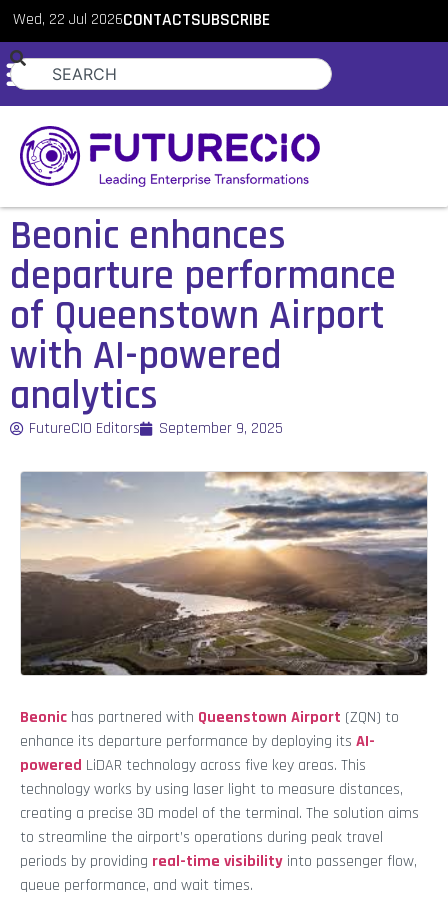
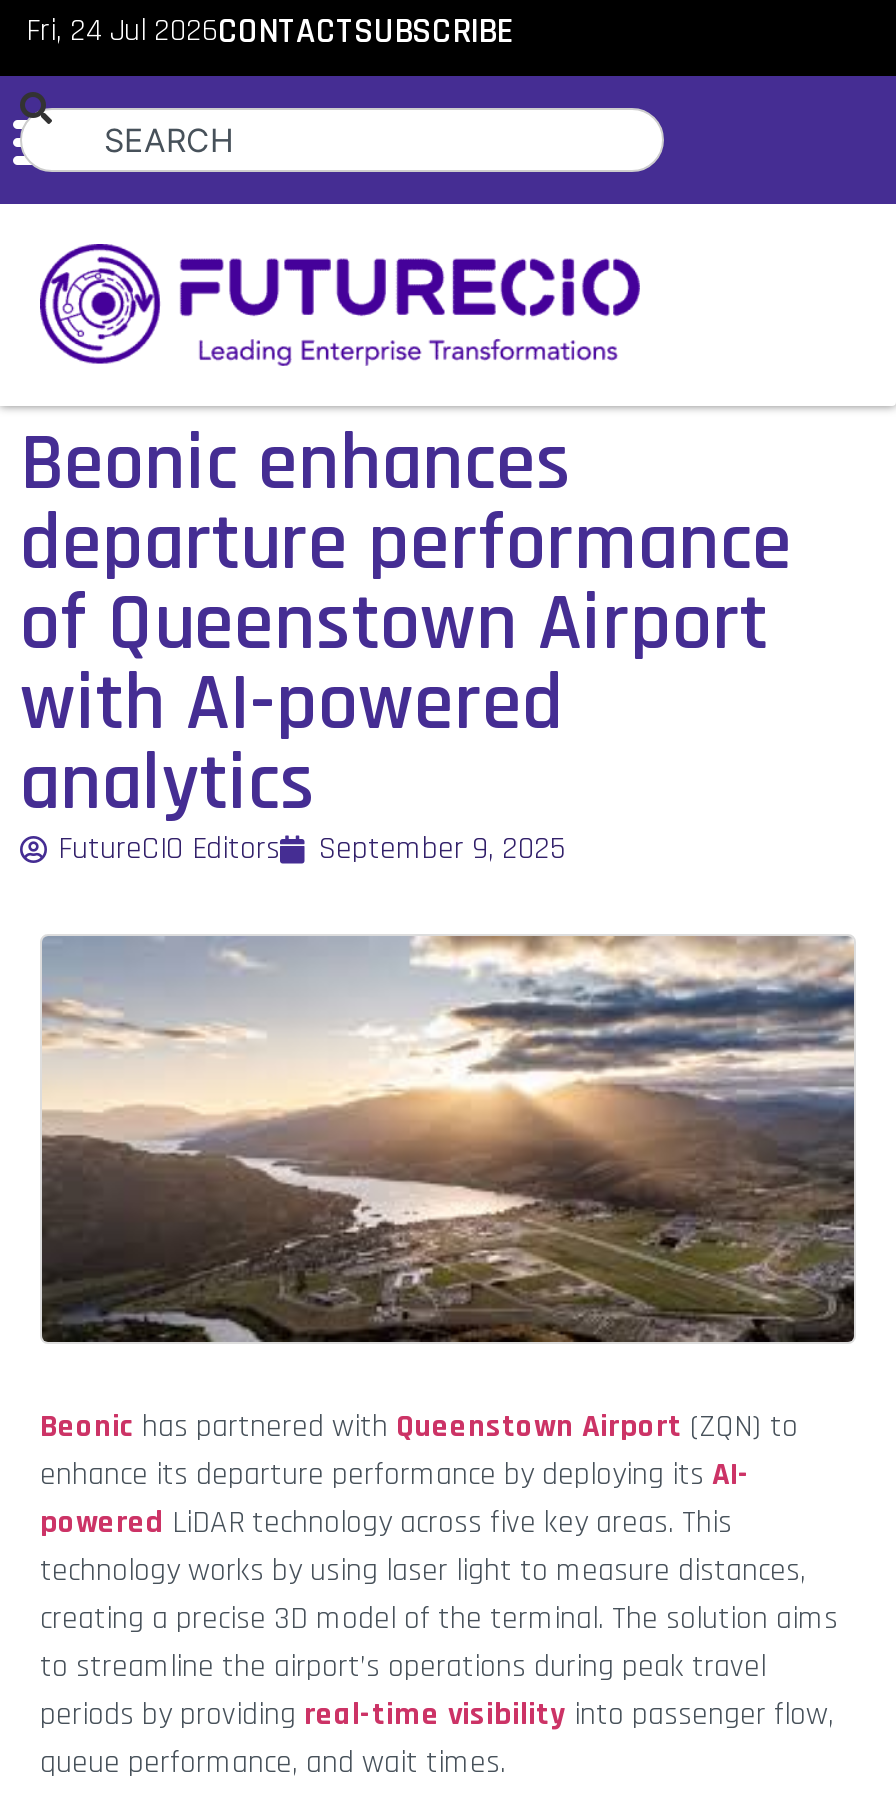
[13,9,270,31] Wed, 22 Jul 2026CONTACTSUBSCRIBE -> [26,10,512,54] Fri, 24 Jul 2026CONTACTSUBSCRIBE

